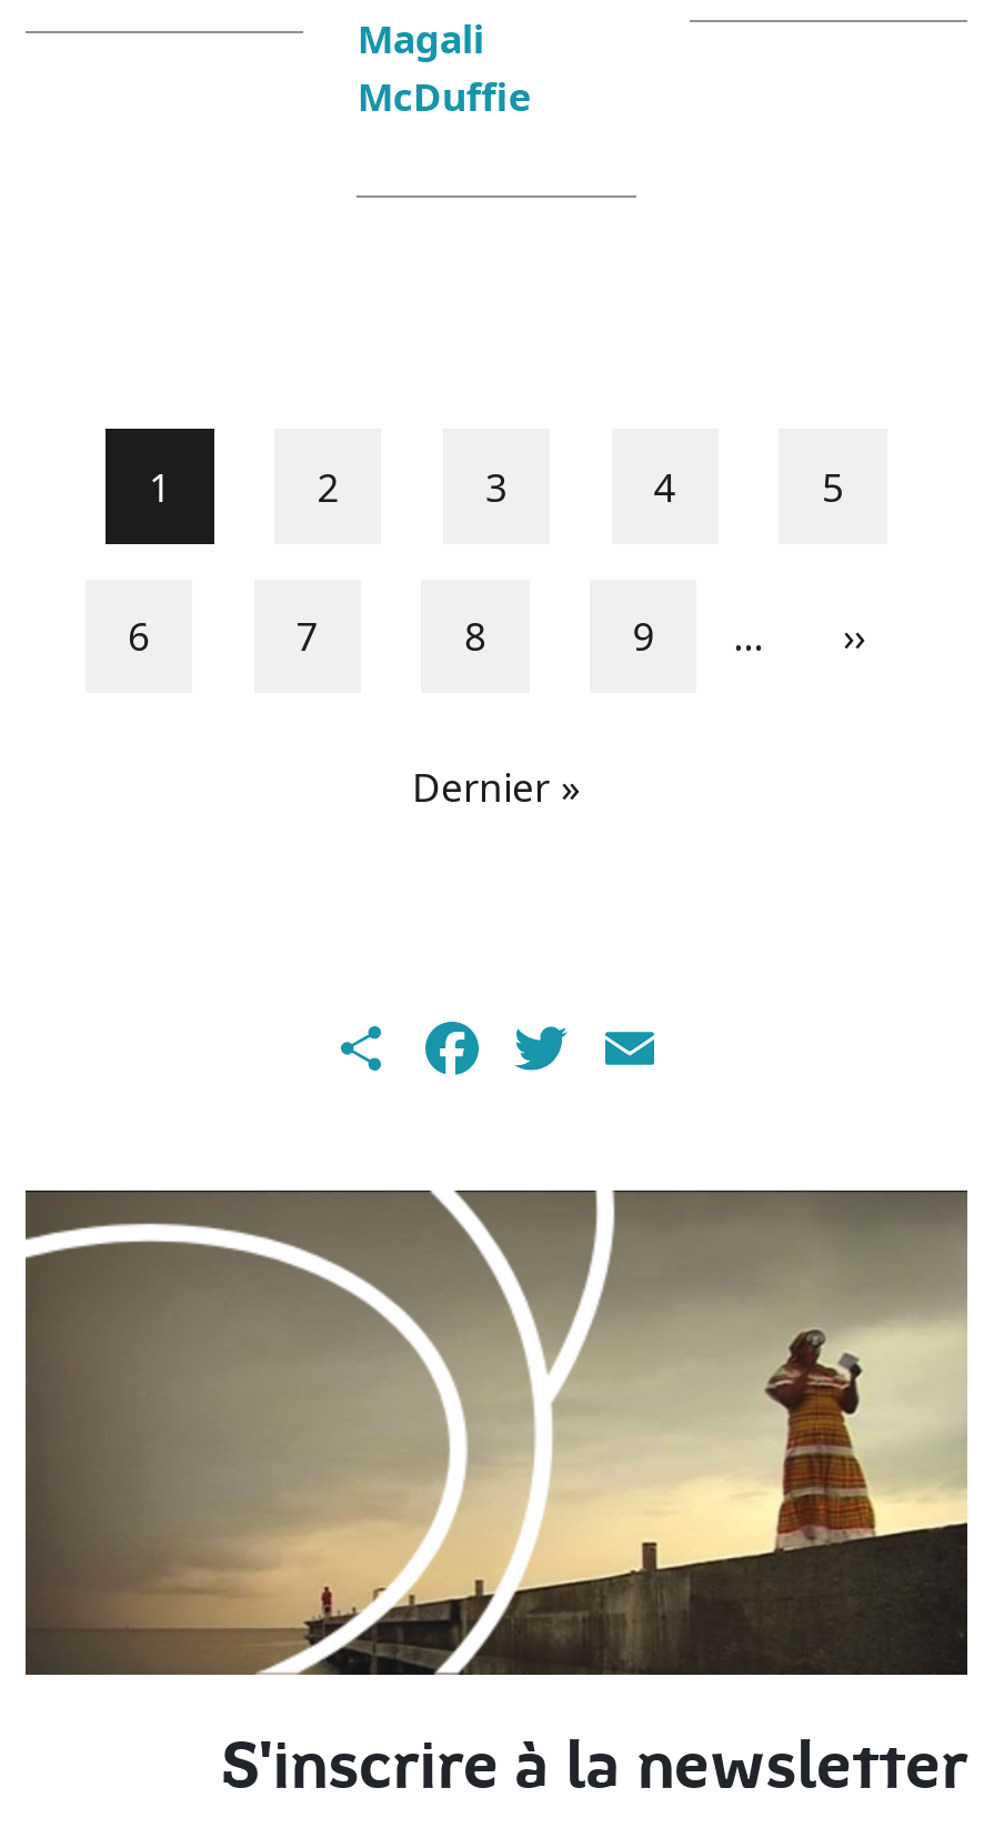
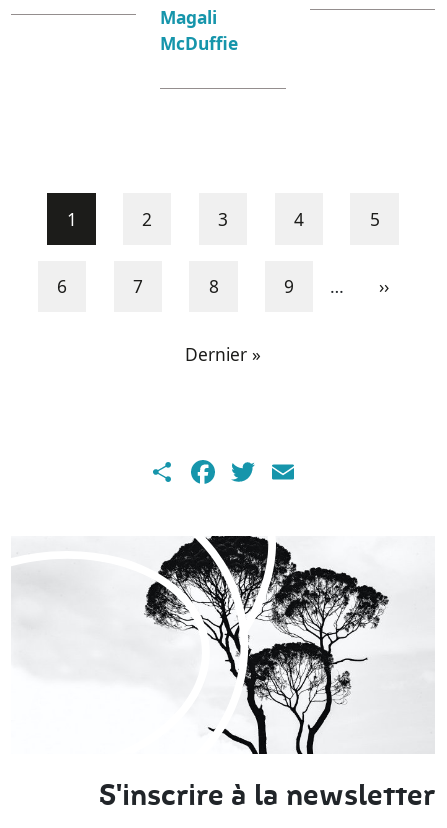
[23,1188,970,1677] [image] -> [11,536,435,754] [image]

